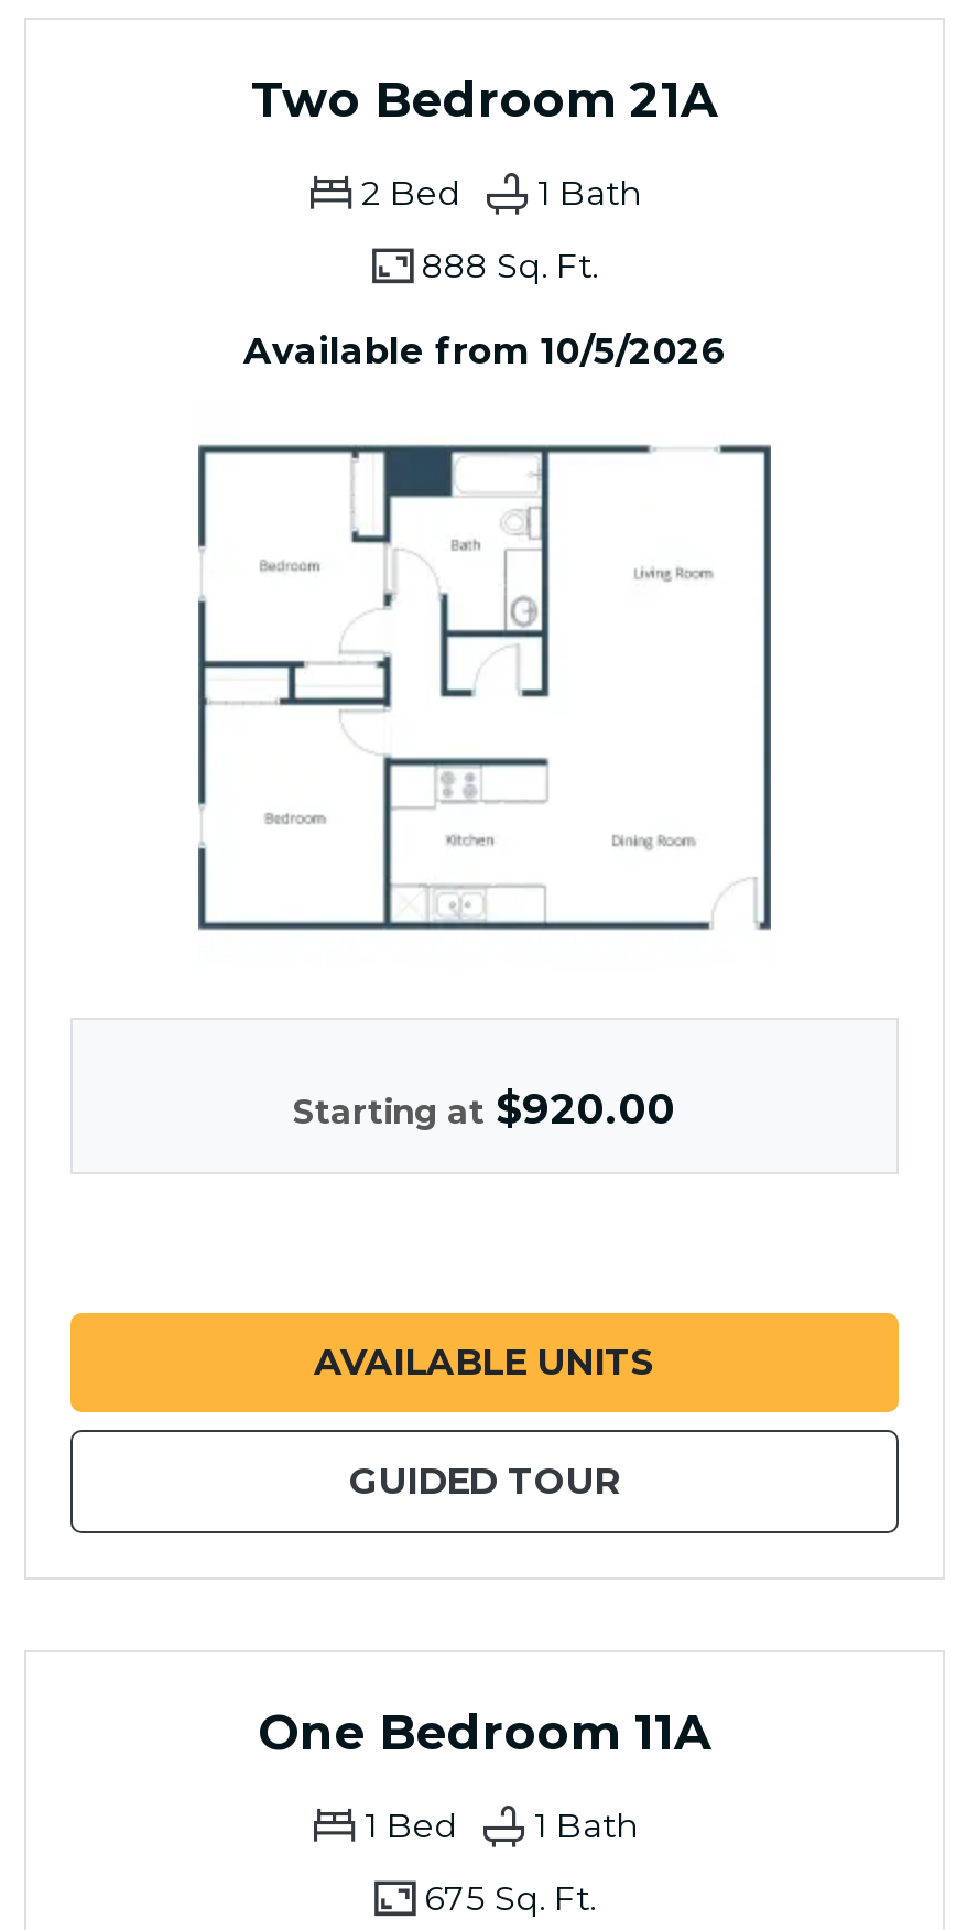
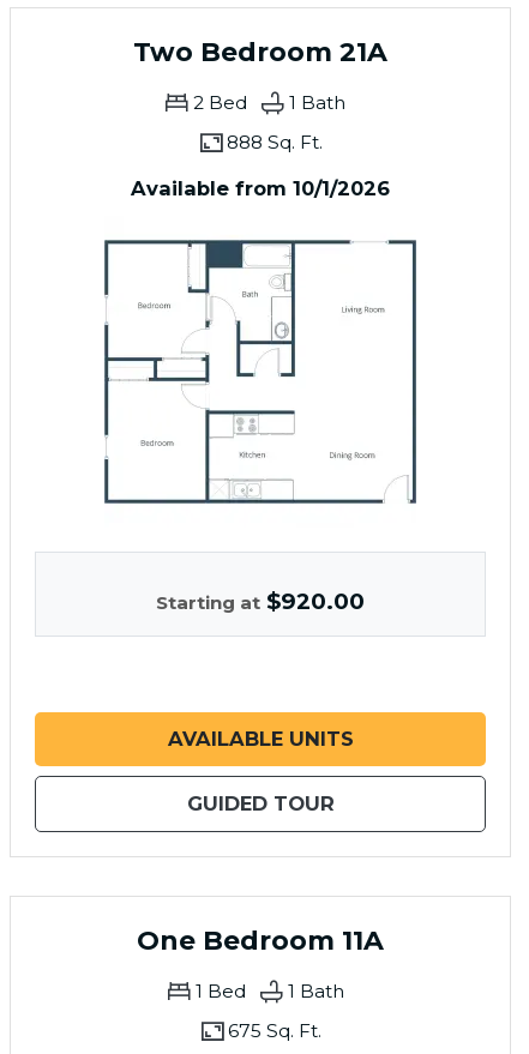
[243,328,726,372] Available from 10/5/2026 -> [131,176,390,200] Available from 10/1/2026

